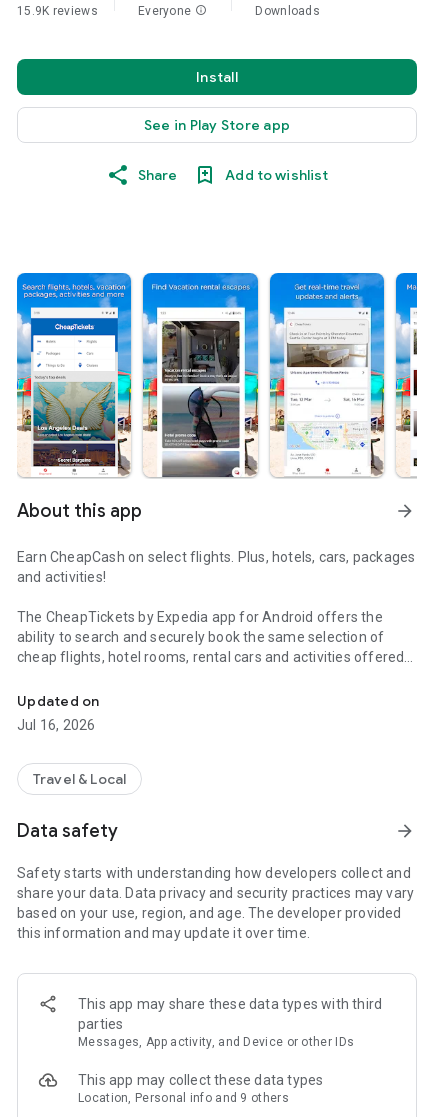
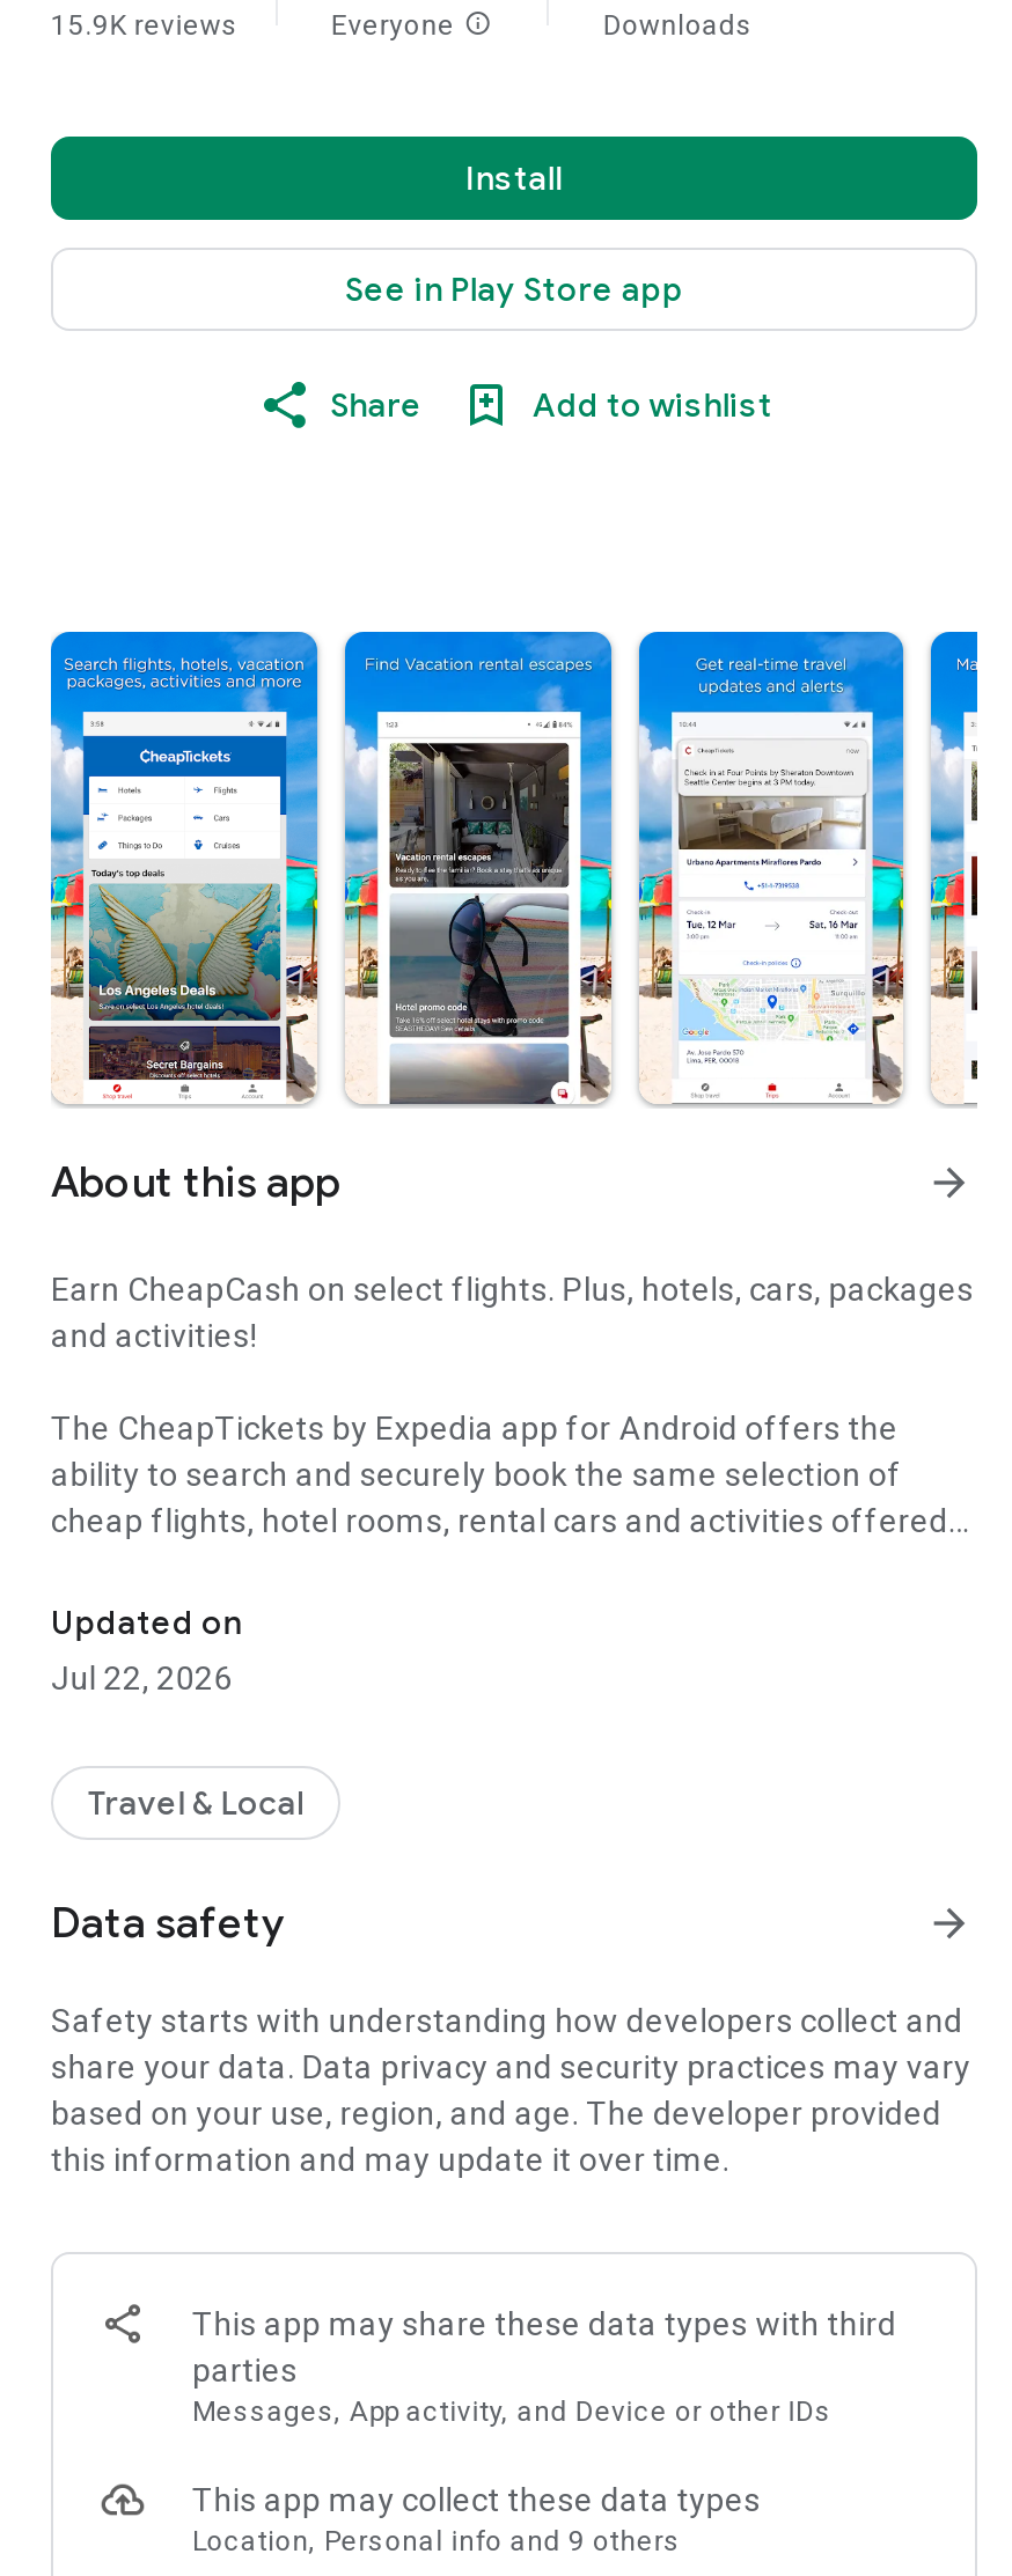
[17,717,95,733] Jul 16, 2026 -> [51,1659,233,1697] Jul 22, 2026

